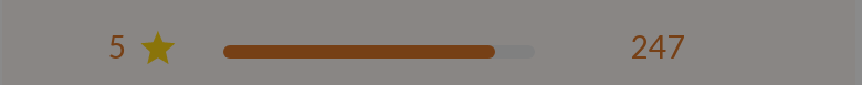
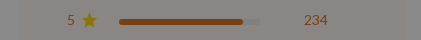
[631,28,684,66] 247 -> [303,11,327,28] 234

